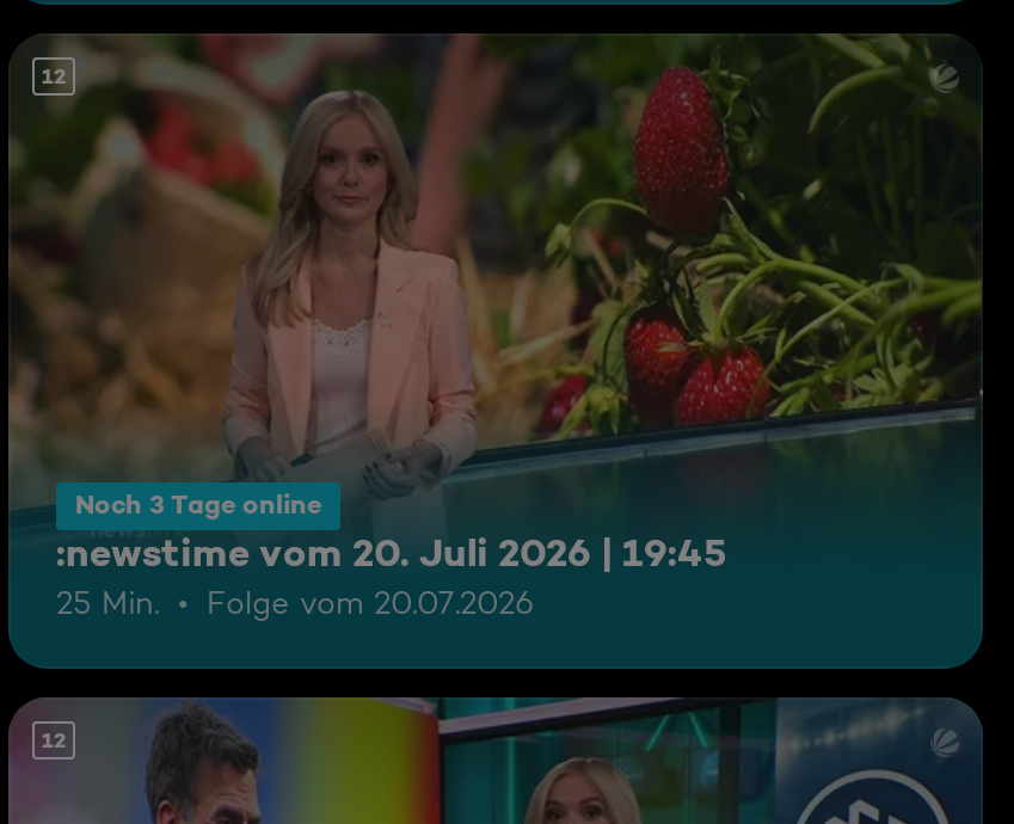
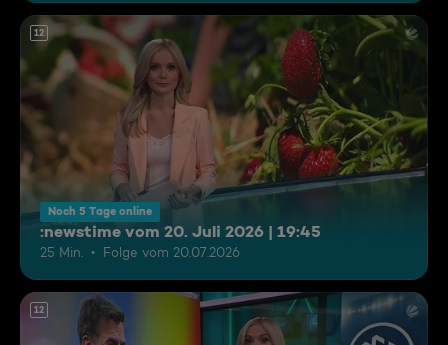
[75,488,321,521] Noch 3 Tage online -> [48,204,152,218] Noch 5 Tage online

